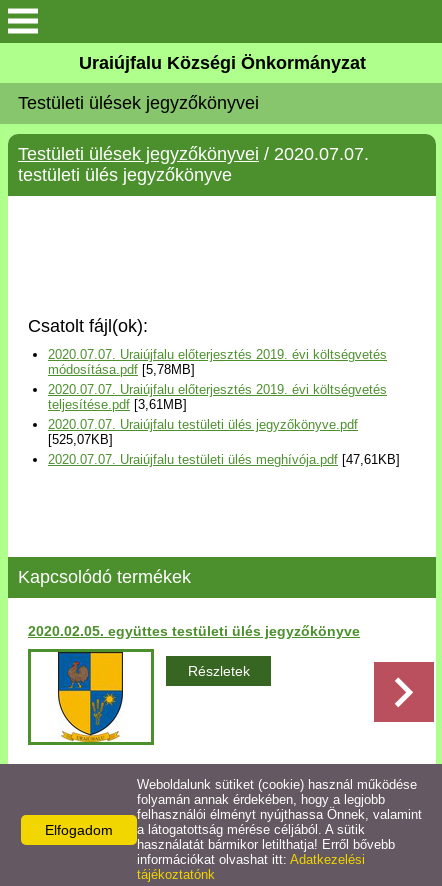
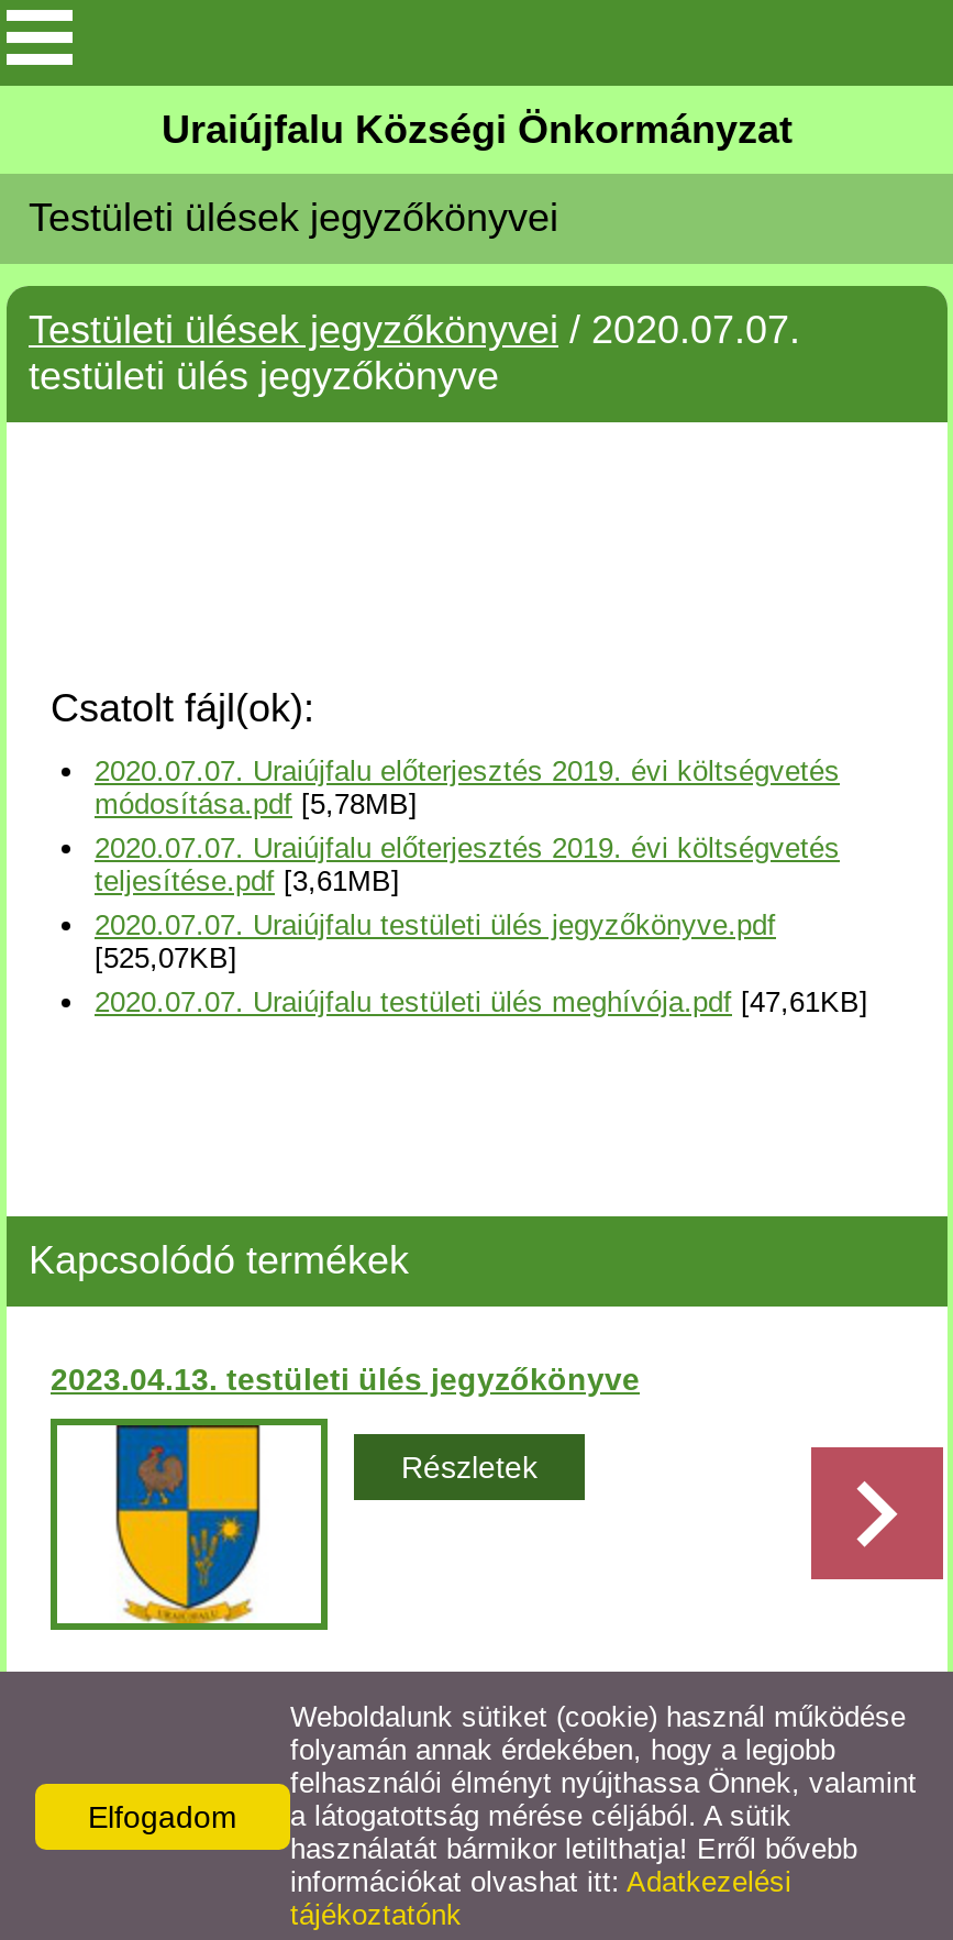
[28,623,360,639] 2020.02.05. együttes testületi ülés jegyzőkönyve -> [51,1362,640,1397] 2023.04.13. testületi ülés jegyzőkönyve

